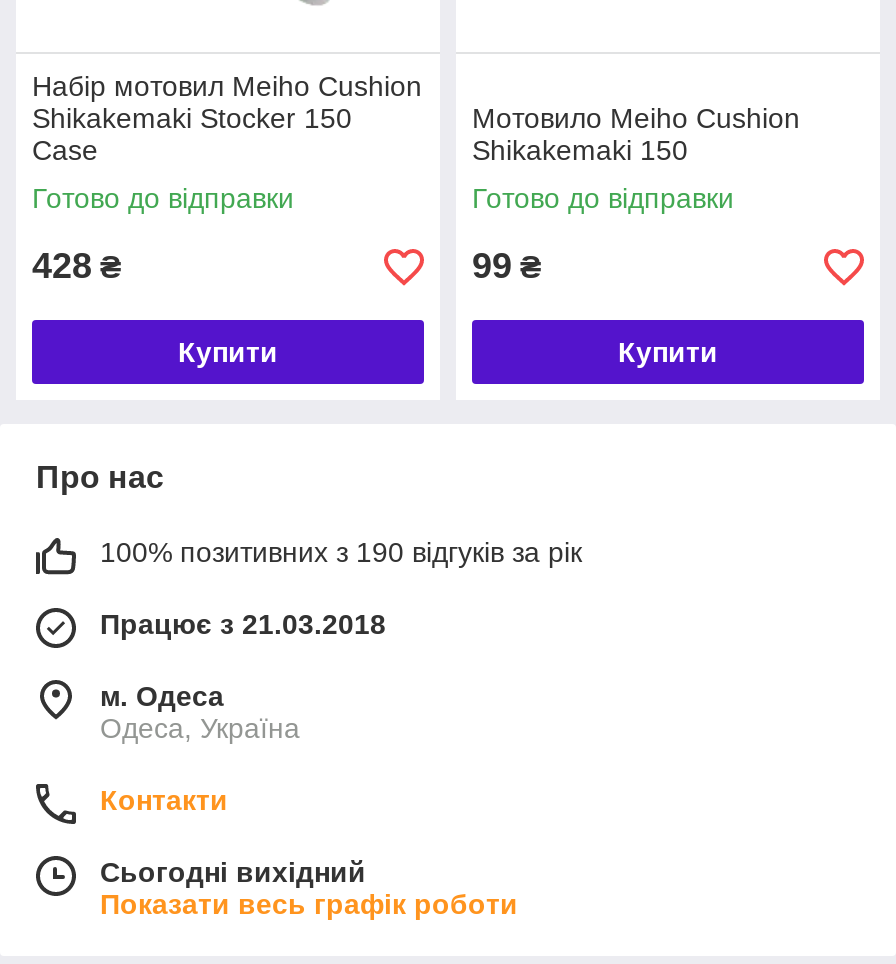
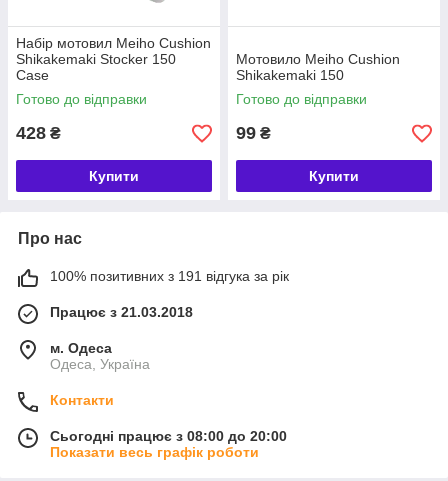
[100,536,582,568] 100% позитивних з 190 відгуків за рік -> [50,268,289,284] 100% позитивних з 191 відгука за рік
[100,856,366,888] Сьогодні вихідний -> [50,428,287,444] Сьогодні працює з 08:00 до 20:00

